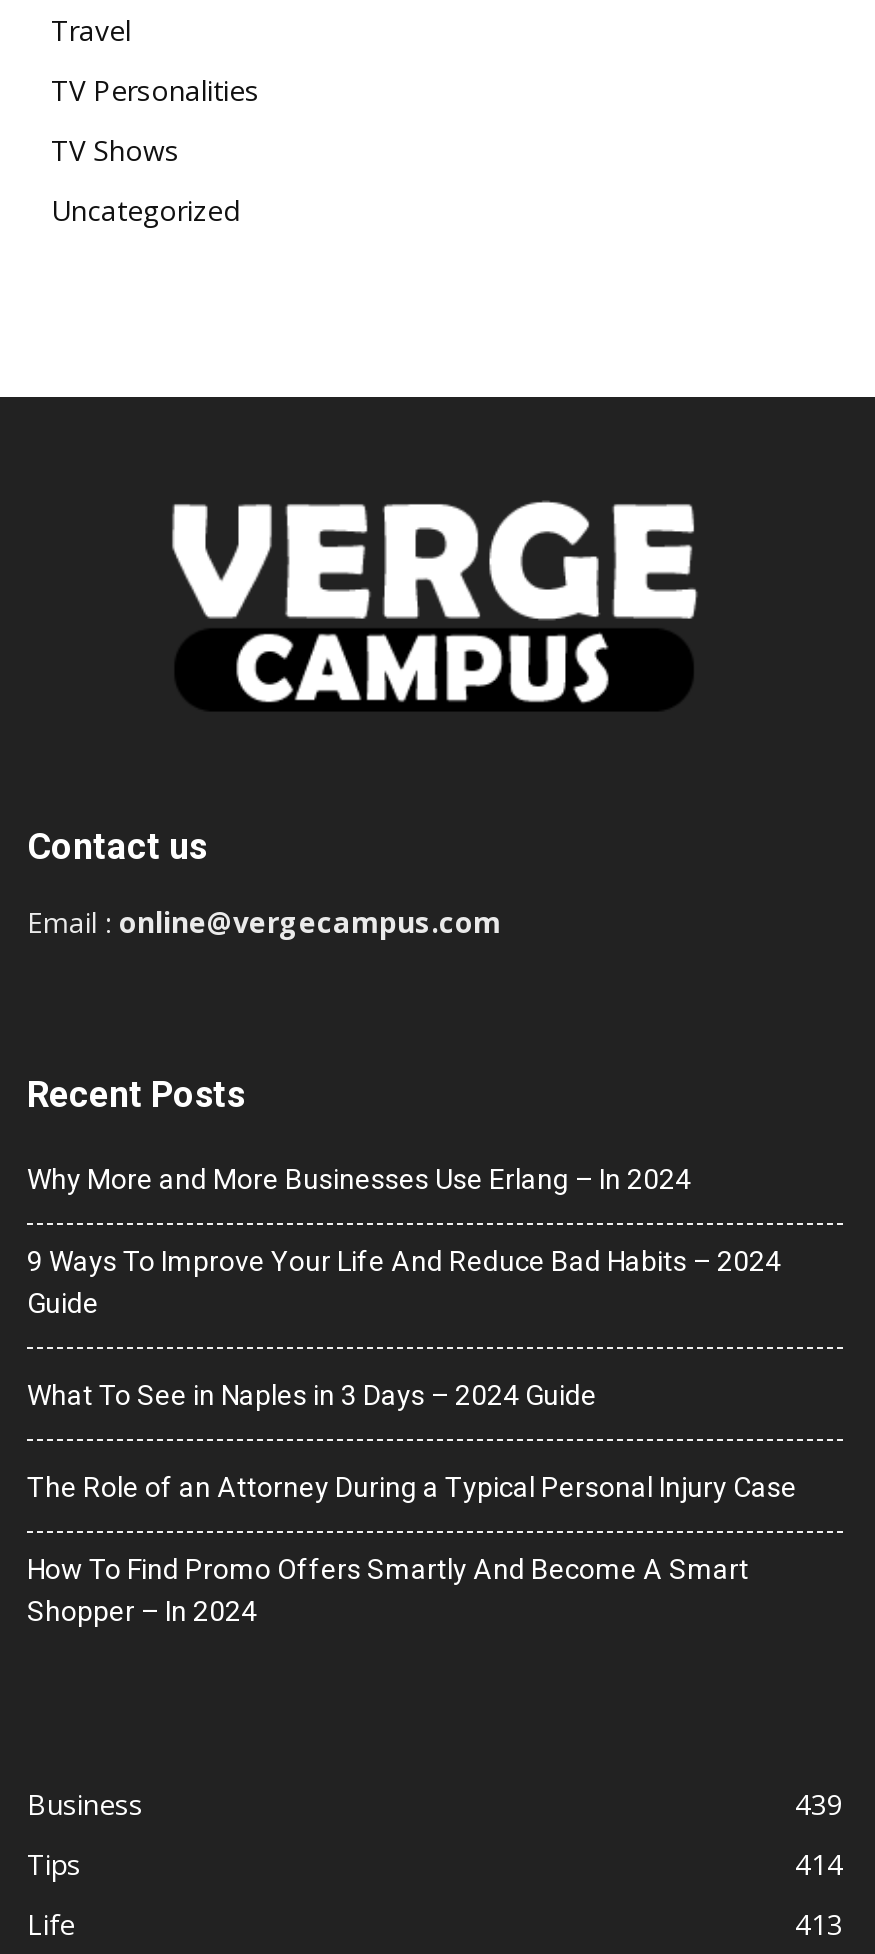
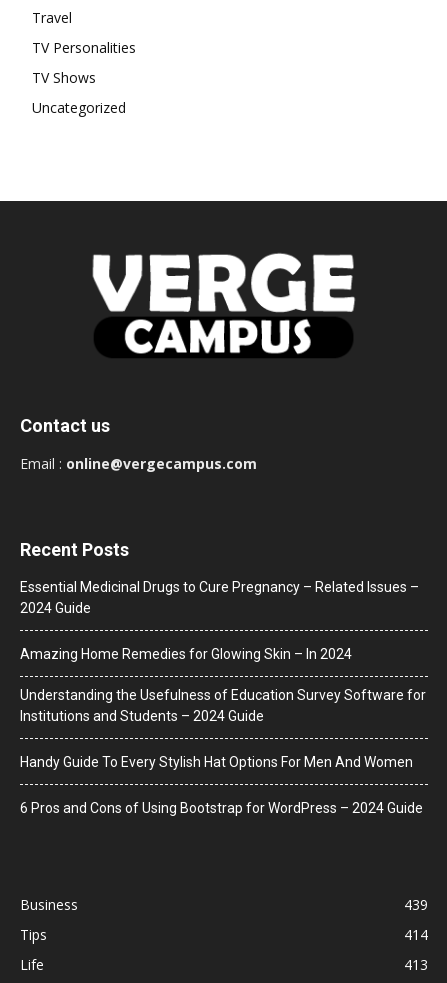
[27,1163,691,1195] Why More and More Businesses Use Erlang – In 2024 -> [20,579,419,616] Essential Medicinal Drugs to Cure Pregnancy – Related Issues – | 2024 Guide
[27,1245,781,1319] 9 Ways To Improve Your Life And Reduce Bad Habits – 2024 | Guide -> [20,646,352,662] Amazing Home Remedies for Glowing Skin – In 2024
[27,1379,597,1411] What To See in Naples in 3 Days – 2024 Guide -> [20,687,426,724] Understanding the Usefulness of Education Survey Software for | Institutions and Students – 2024 Guide
[27,1471,797,1503] The Role of an Attorney During a Typical Personal Injury Case -> [20,754,413,770] Handy Guide To Every Stylish Hat Options For Men And Women
[27,1553,749,1627] How To Find Promo Offers Smartly And Become A Smart | Shopper – In 2024 -> [20,800,423,816] 6 Pros and Cons of Using Bootstrap for WordPress – 2024 Guide

